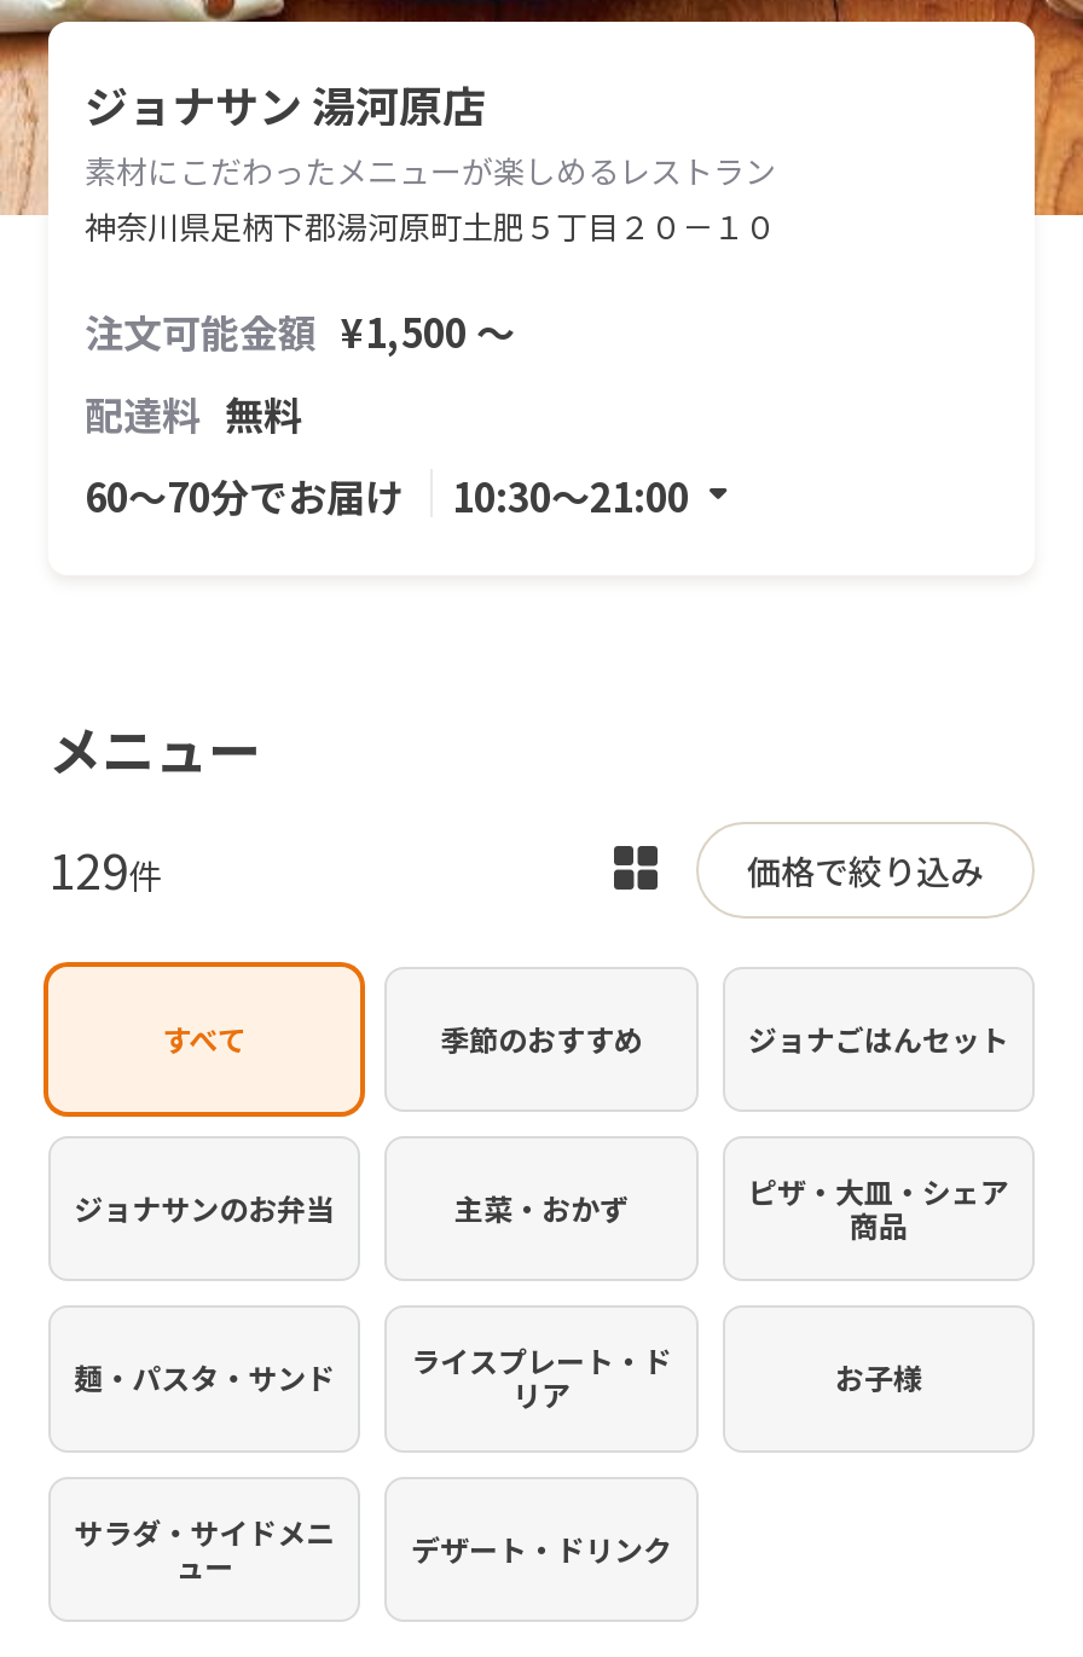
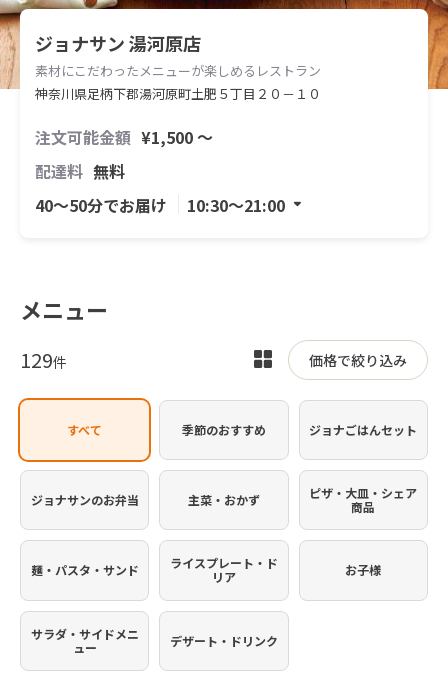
[85,467,689,525] 60〜70分でお届け 10:30〜21:00 -> [35,193,285,217] 40〜50分でお届け 10:30〜21:00

